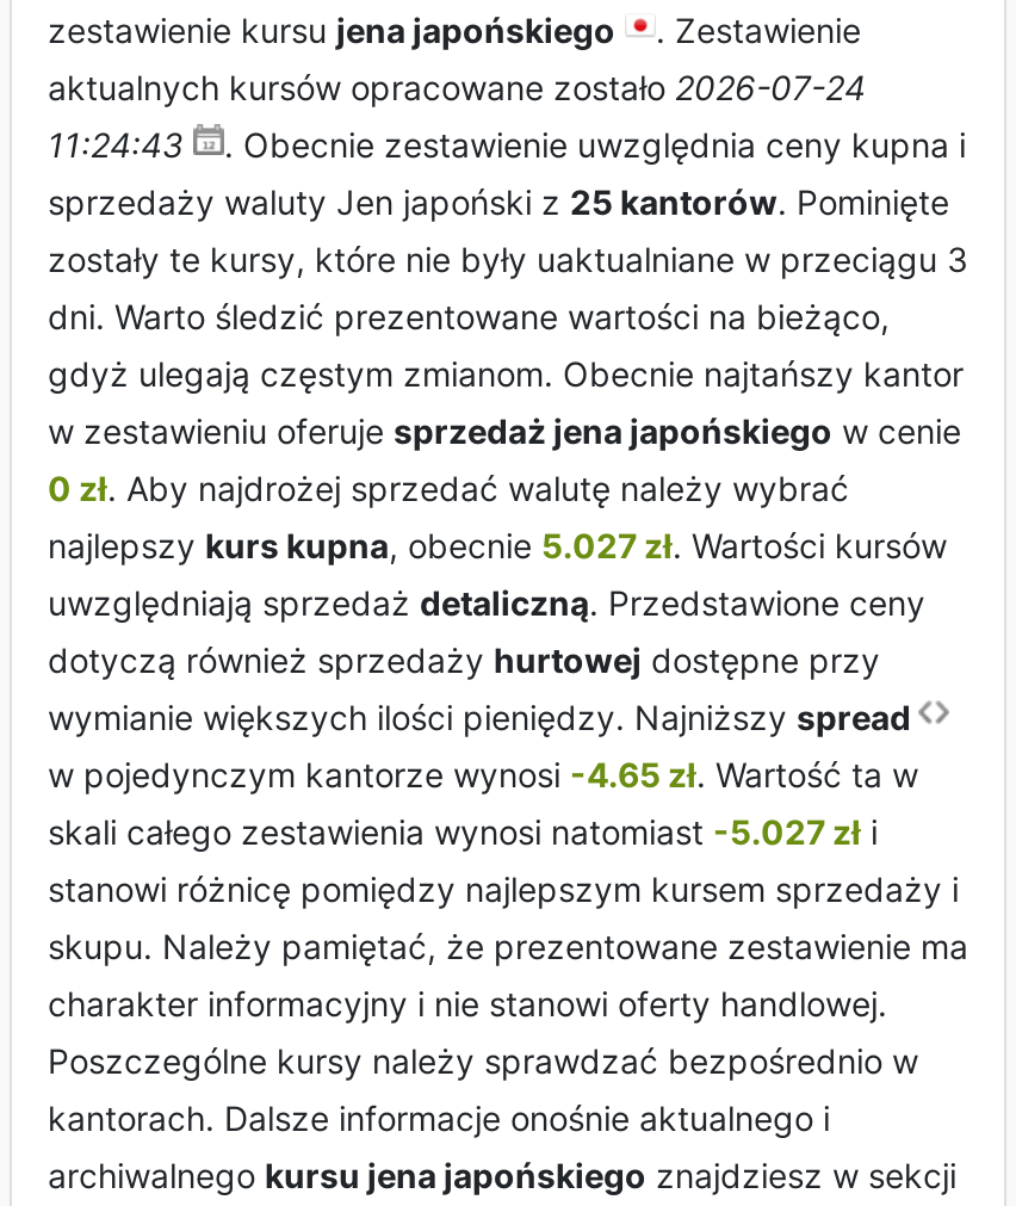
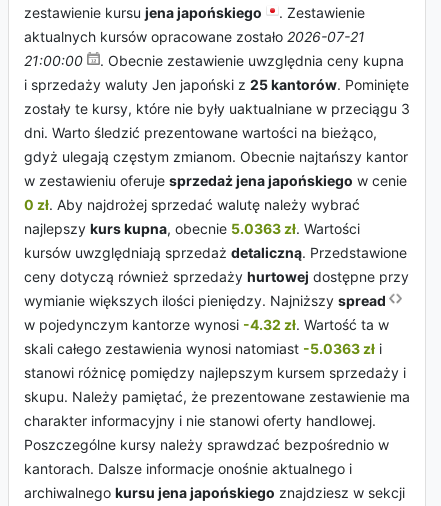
[48,67,966,222] aktualnych kursów opracowane zostało 2026-07-24 | 11:24:43 | . Obecnie zestawienie uwzględnia ceny kupna i | sprzedaży waluty Jen japoński z 25 kantorów. Pominięte -> [24,28,409,93] aktualnych kursów opracowane zostało 2026-07-21 | 21:00:00 | . Obecnie zestawienie uwzględnia ceny kupna | i sprzedaży waluty Jen japoński z 25 kantorów. Pominięte
[48,525,947,680] najlepszy kurs kupna, obecnie 5.027 zł. Wartości kursów | uwzględniają sprzedaż detaliczną. Przedstawione ceny | dotyczą również sprzedaży hurtowej dostępne przy -> [24,220,409,285] najlepszy kurs kupna, obecnie 5.0363 zł. Wartości | kursów uwzględniają sprzedaż detaliczną. Przedstawione | ceny dotyczą również sprzedaży hurtowej dostępne przy
[48,754,918,794] w pojedynczym kantorze wynosi -4.65 zł. Wartość ta w -> [24,316,389,333] w pojedynczym kantorze wynosi -4.32 zł. Wartość ta w
[48,811,878,852] skali całego zestawienia wynosi natomiast -5.027 zł i -> [24,340,382,357] skali całego zestawienia wynosi natomiast -5.0363 zł i

